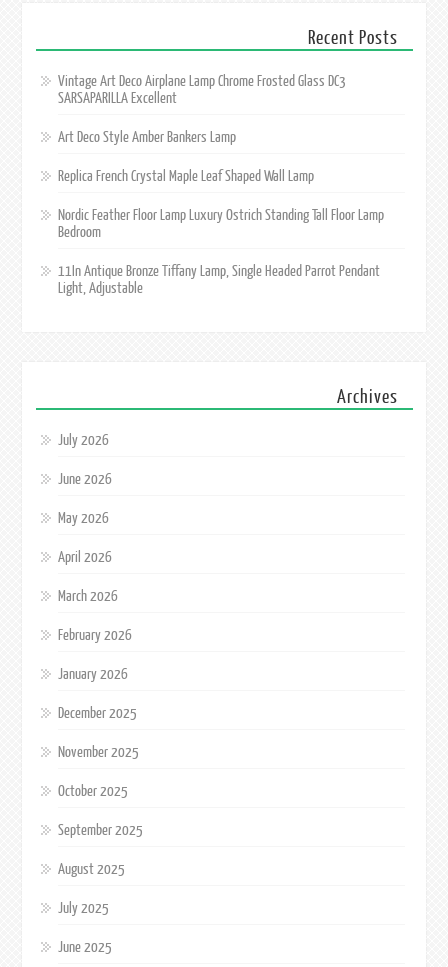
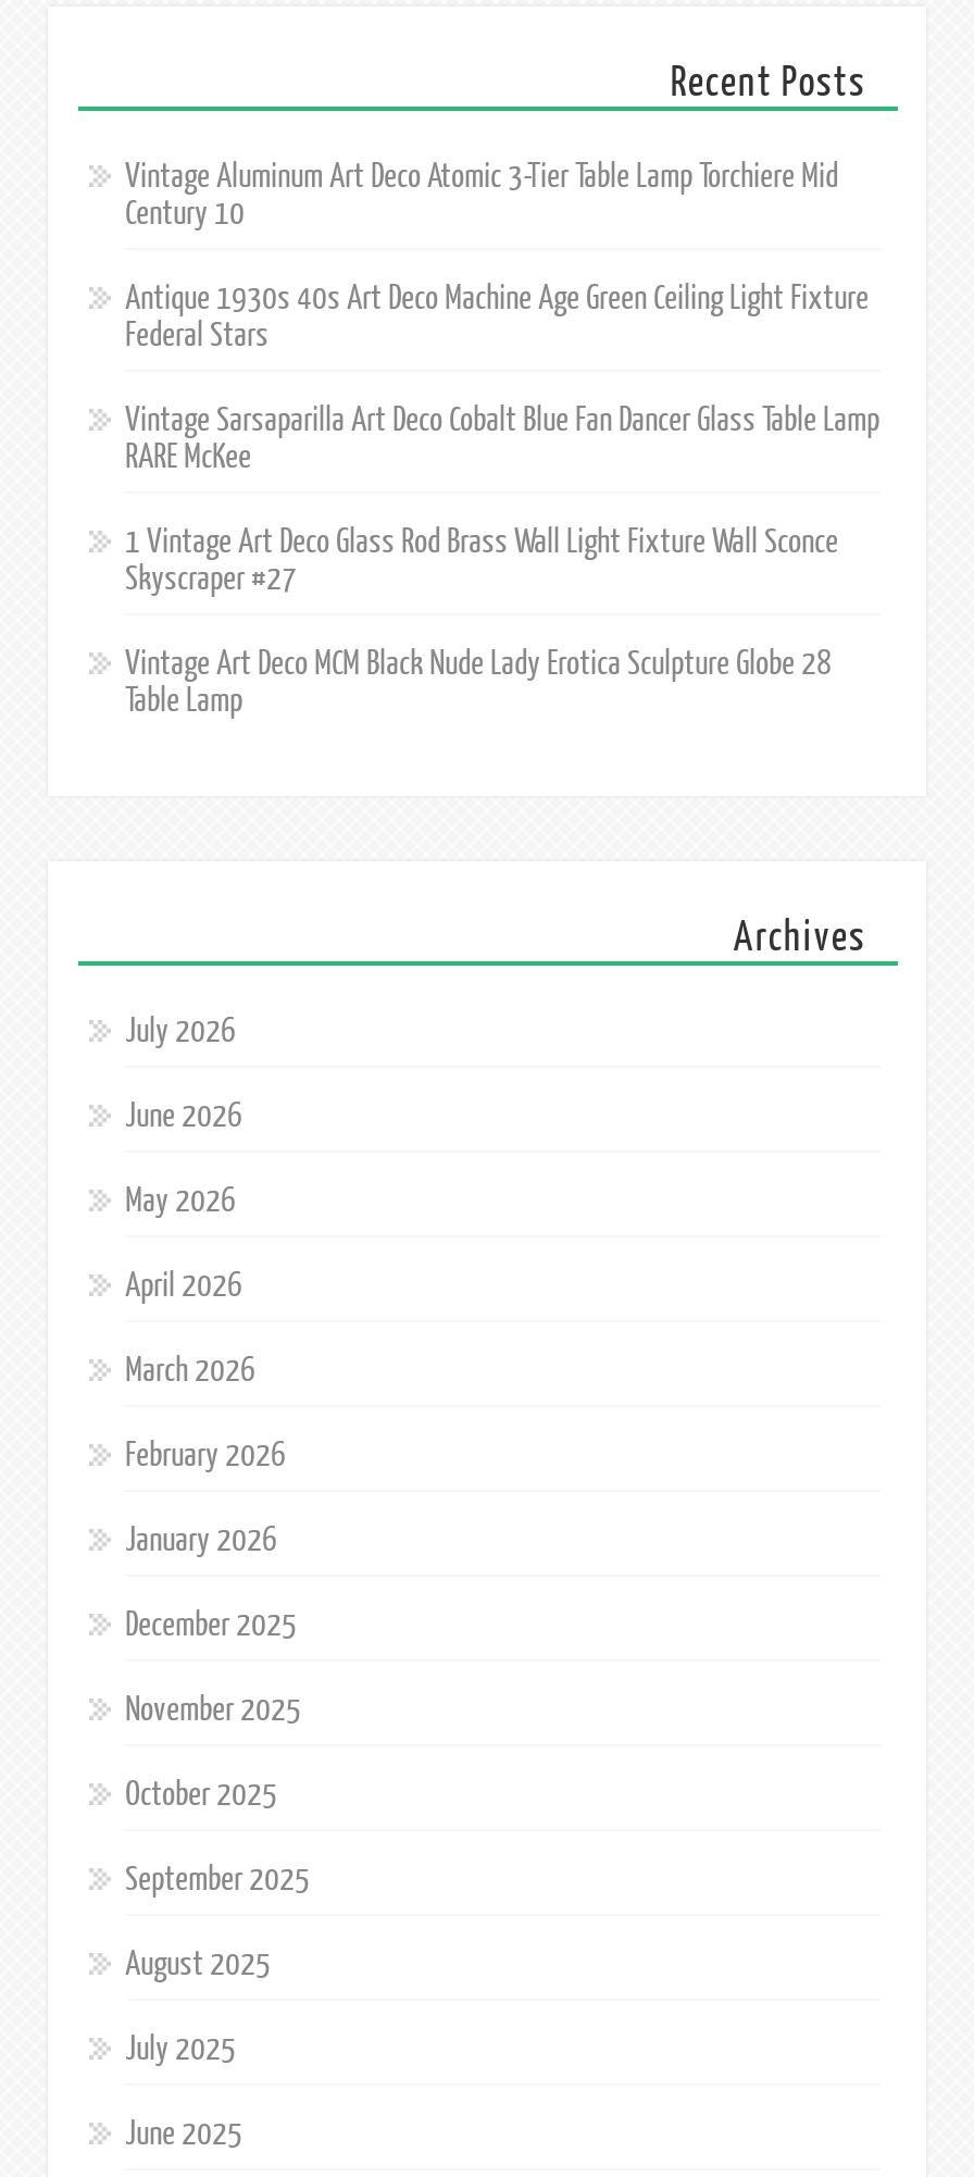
[58,73,346,107] Vintage Art Deco Airplane Lamp Chrome Frosted Glass DC3 | SARSAPARILLA Excellent -> [125,160,838,234] Vintage Aluminum Art Deco Atomic 3-Tier Table Lamp Torchiere Mid | Century 10
[58,129,236,146] Art Deco Style Amber Bankers Lamp -> [125,281,869,355] Antique 1930s 40s Art Deco Machine Age Green Ceiling Light Fixture | Federal Stars
[58,168,314,185] Replica French Crystal Maple Leaf Shaped Wall Lamp -> [125,403,880,477] Vintage Sarsaparilla Art Deco Cobalt Blue Fan Dancer Glass Table Lamp | RARE McKee
[58,207,384,241] Nordic Feather Floor Lamp Luxury Ostrich Standing Tall Floor Lamp | Bedroom -> [125,525,838,599] 1 Vintage Art Deco Glass Rod Brass Wall Light Fixture Wall Sconce | Skyscraper #27
[58,263,380,297] 11In Antique Bronze Tiffany Lamp, Single Headed Parrot Pendant | Light, Adjustable -> [125,647,832,721] Vintage Art Deco MCM Black Nude Lady Erotica Sculpture Globe 28 | Table Lamp

